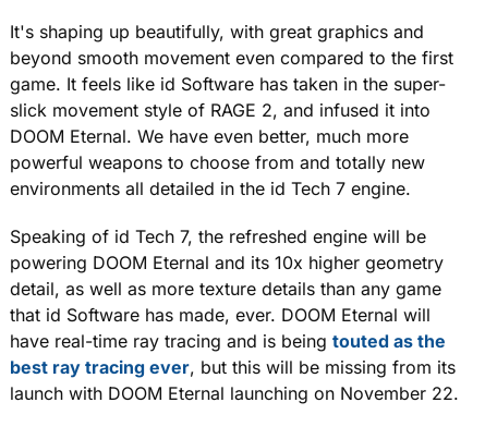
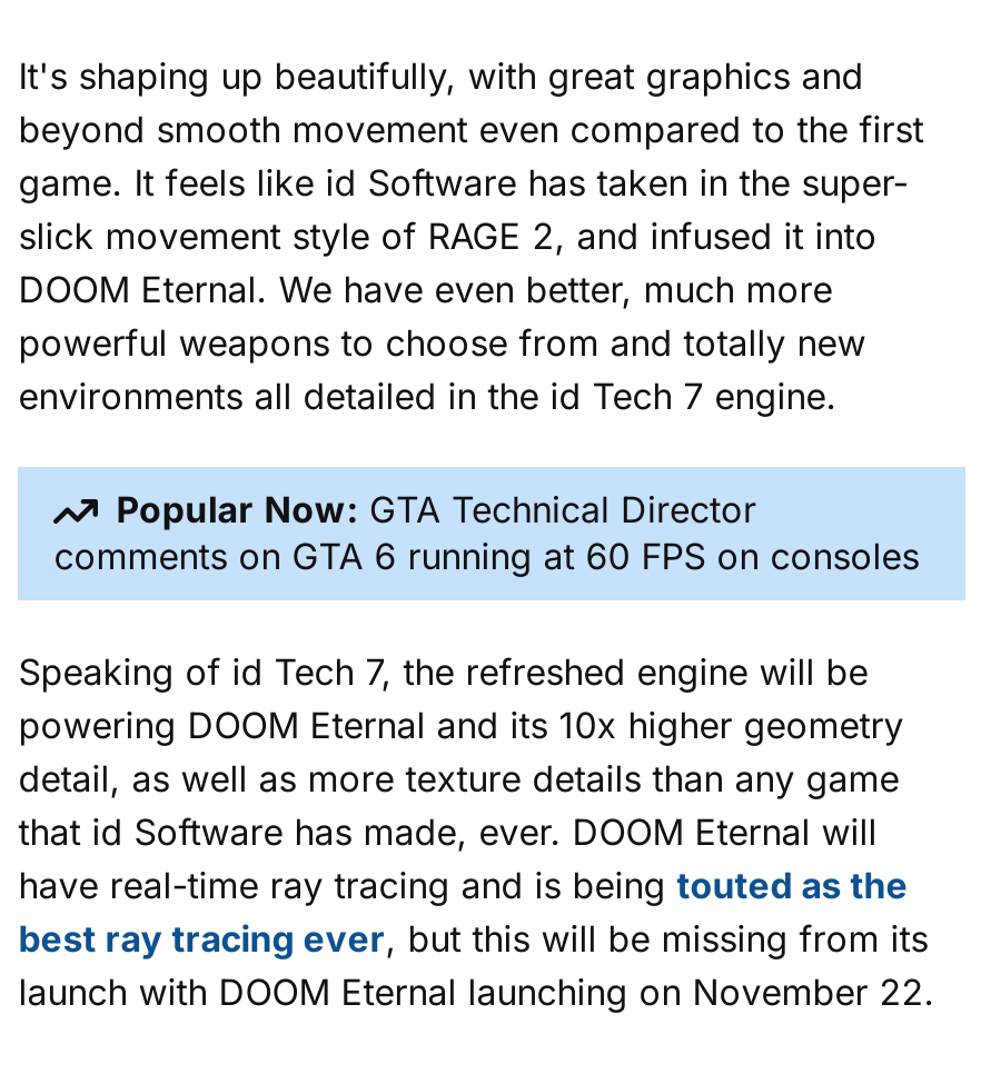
none -> [54,486,919,579] Popular Now: GTA Technical Director | comments on GTA 6 running at 60 FPS on consoles

